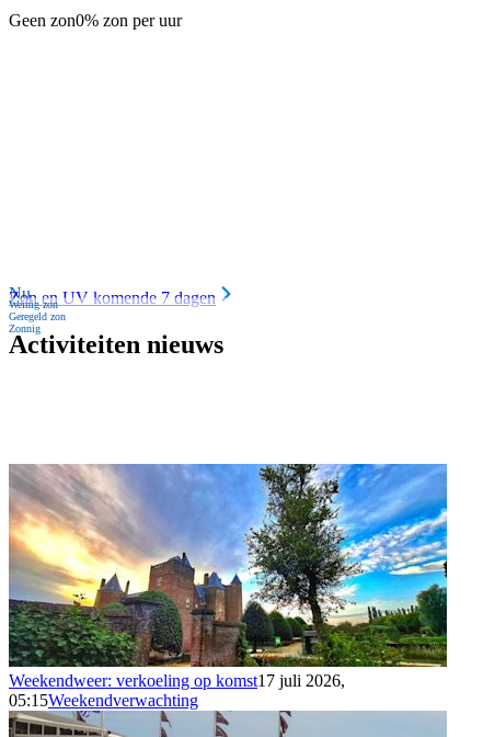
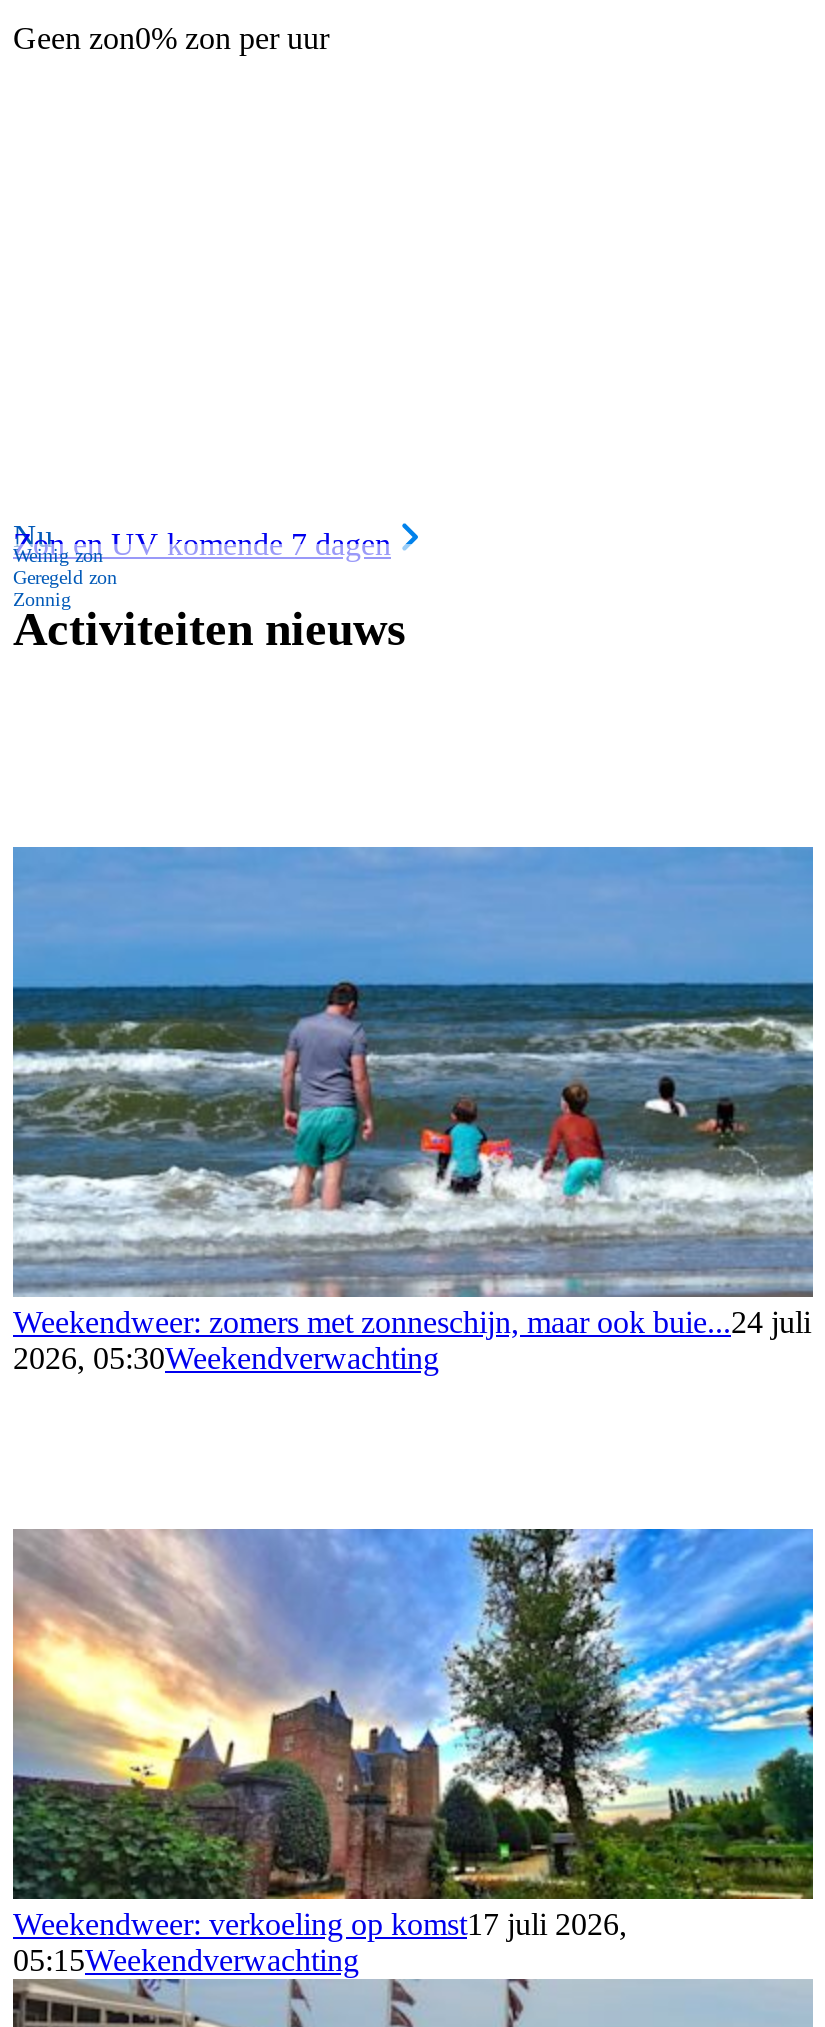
none -> [11,845,815,1376] [image] | Weekendweer: zomers met zonneschijn, maar ook buie...24 juli | 2026, 05:30Weekendverwachting

